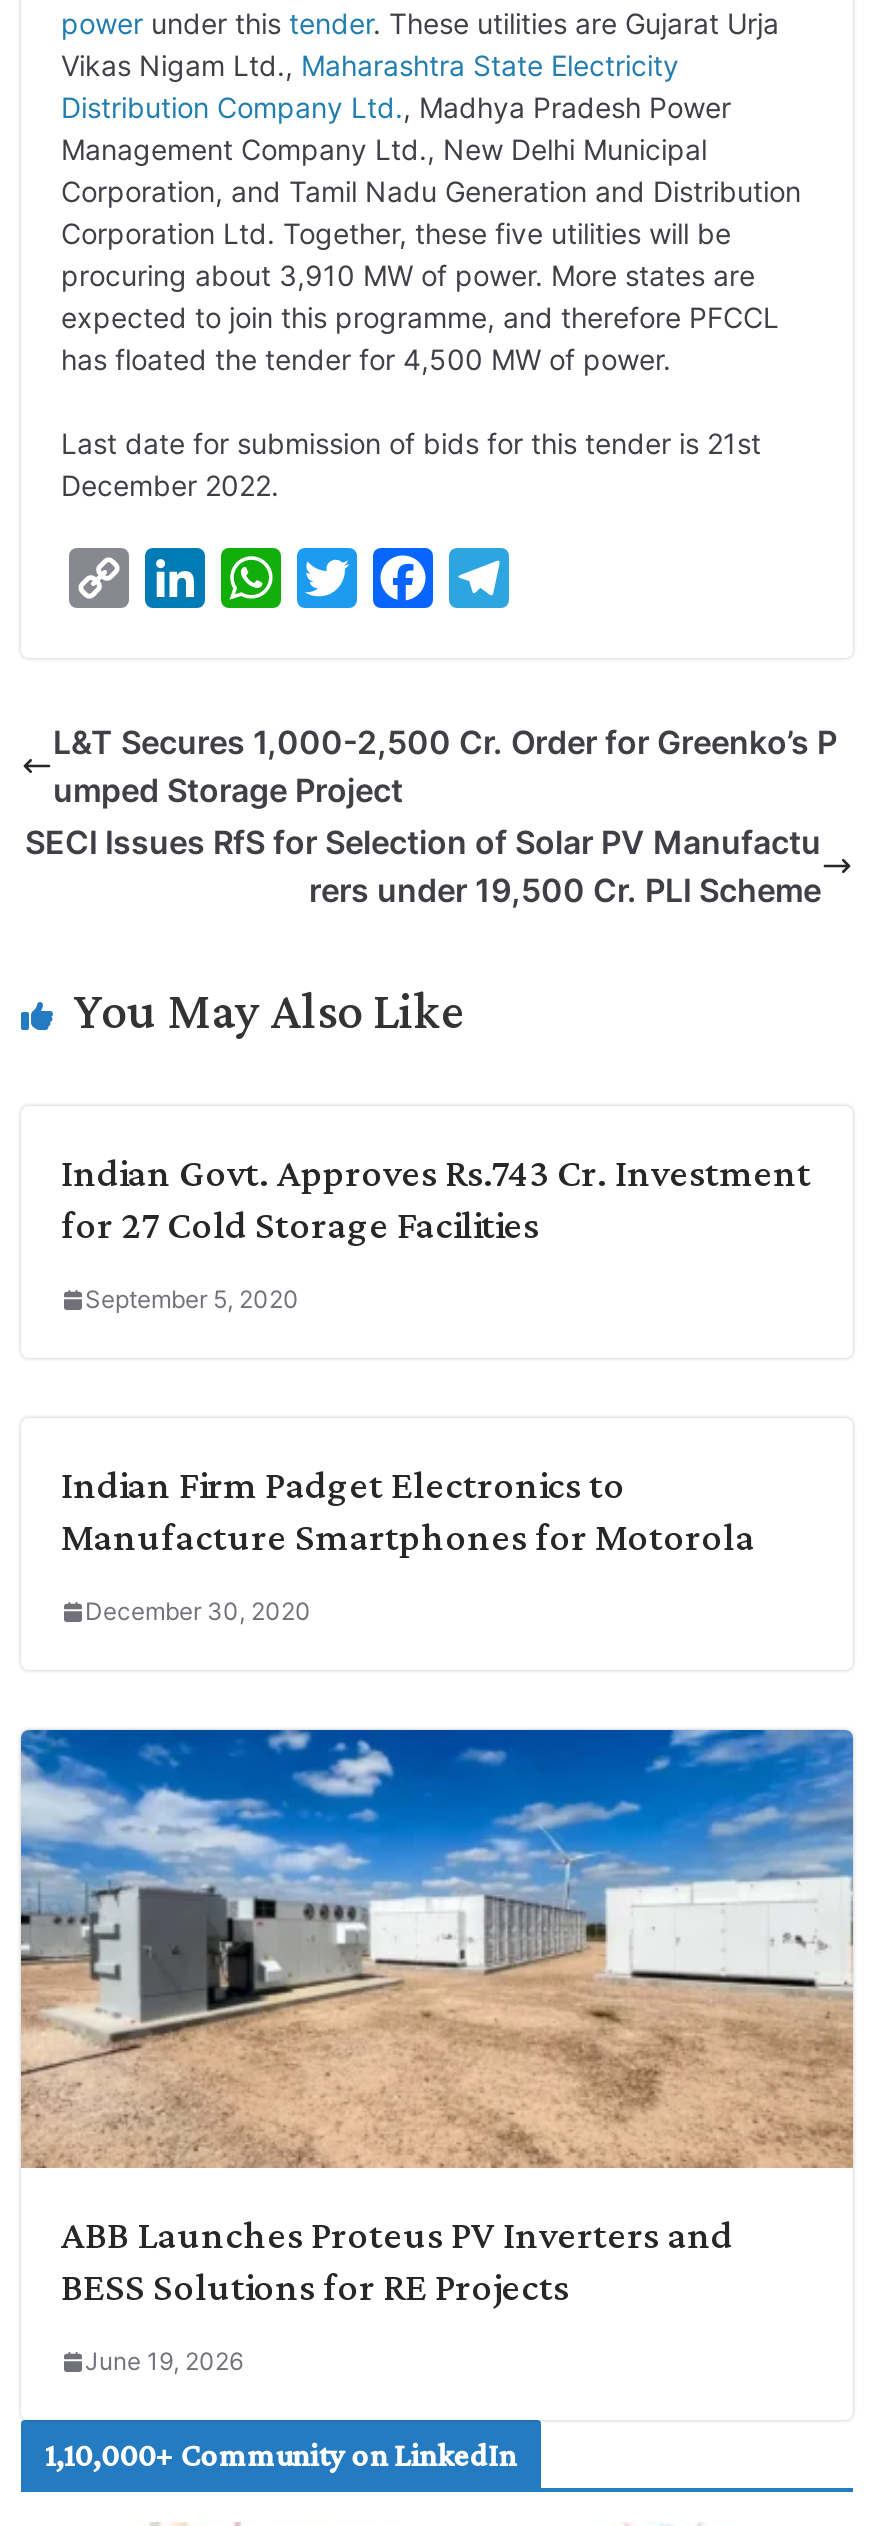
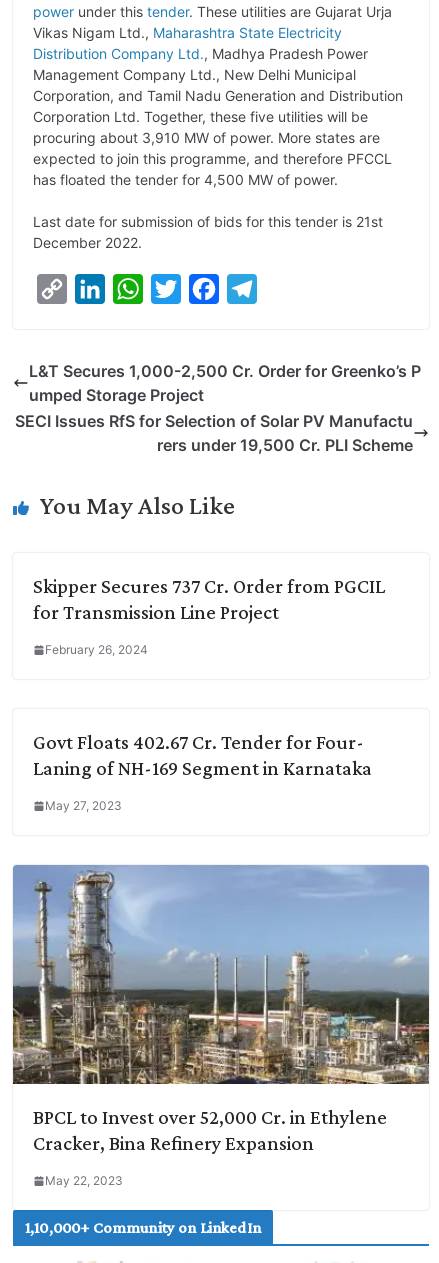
[61,1150,811,1246] Indian Govt. Approves Rs.743 Cr. Investment | for 27 Cold Storage Facilities -> [33,575,385,623] Skipper Secures 737 Cr. Order from PGCIL | for Transmission Line Project
[85,1284,299,1314] September 5, 2020 -> [45,642,148,657] February 26, 2024
[61,1462,755,1558] Indian Firm Padget Electronics to | Manufacture Smartphones for Motorola -> [33,731,372,779] Govt Floats 402.67 Cr. Tender for Four- | Laning of NH-169 Segment in Karnataka
[85,1596,311,1626] December 30, 2020 -> [45,798,122,813] May 27, 2023
[19,1730,855,2308] [image] | ABB Launches Proteus PV Inverters and | BESS Solutions for RE Projects -> [12,864,430,1154] [image] | BPCL to Invest over 52,000 Cr. in Ethylene | Cracker, Bina Refinery Expansion
[85,2346,243,2376] June 19, 2026 -> [45,1173,123,1188] May 22, 2023

